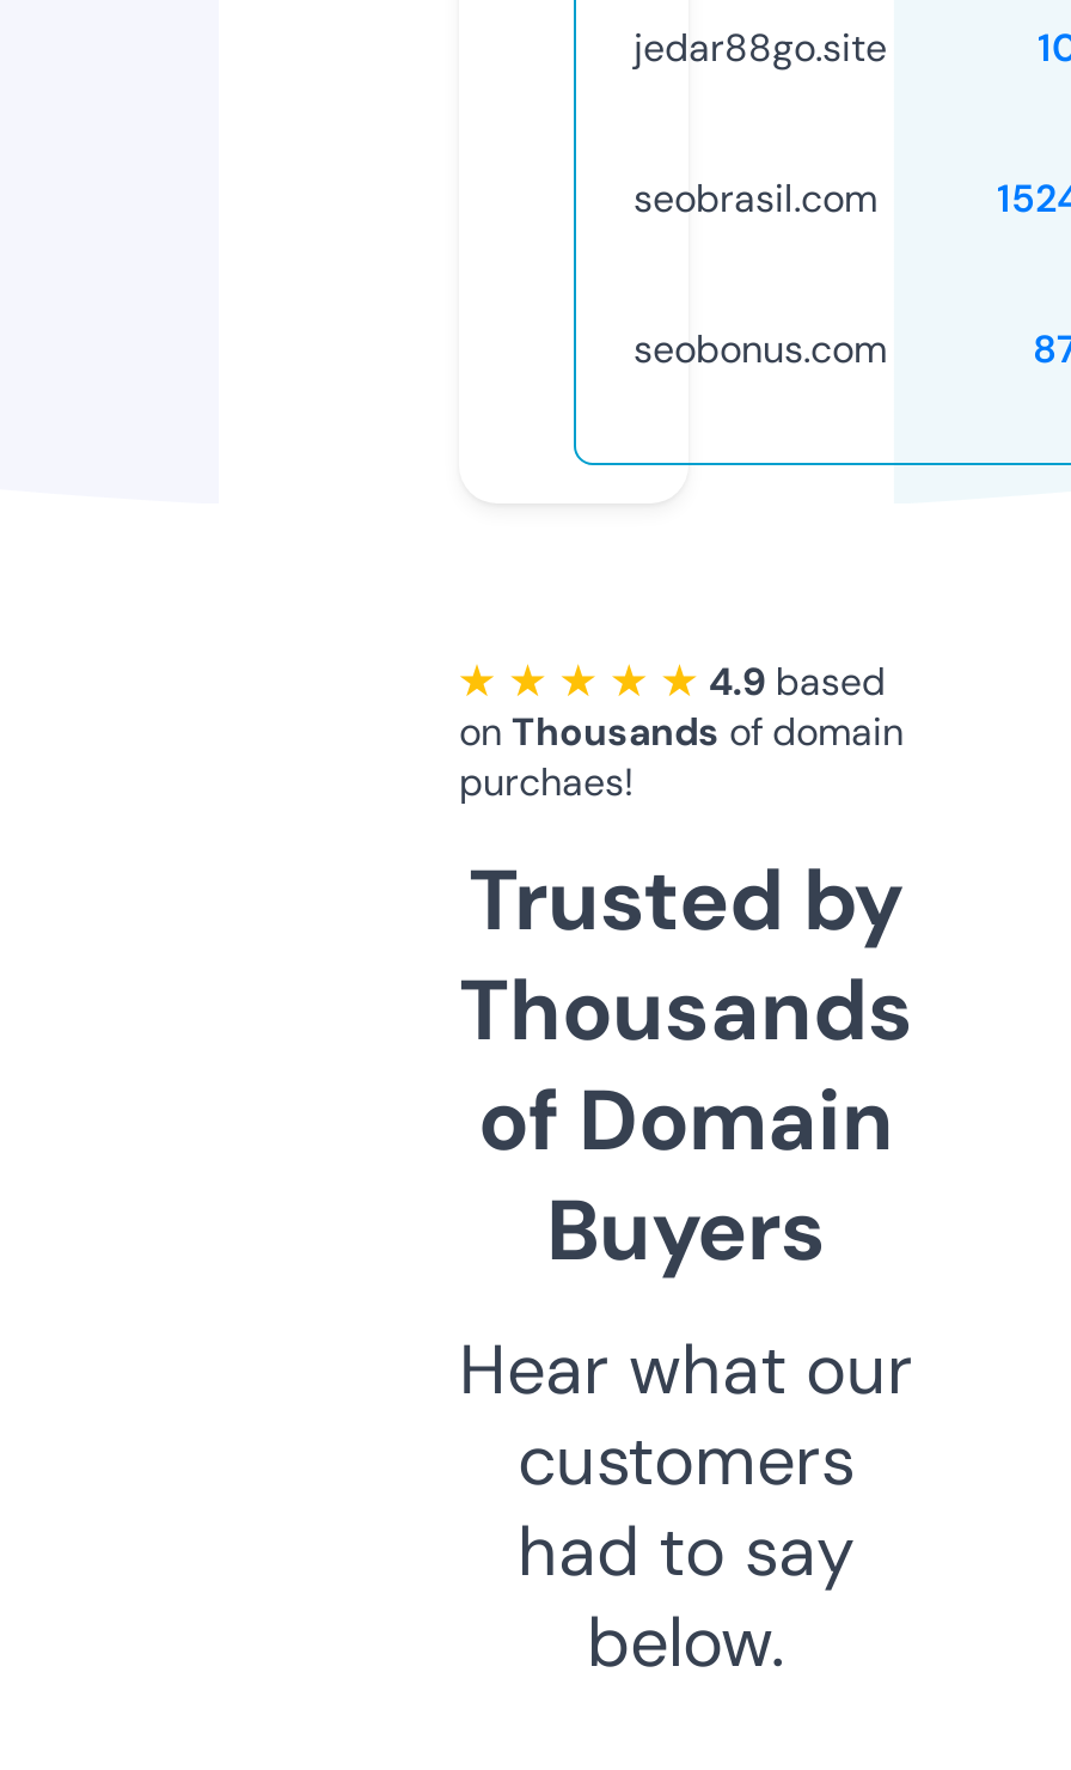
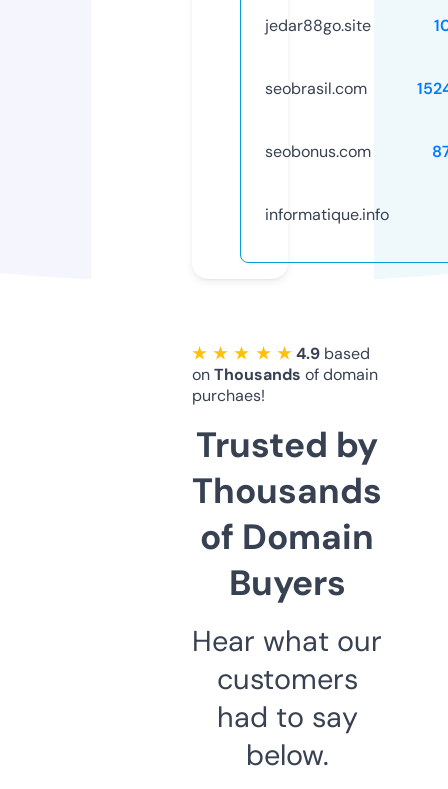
none -> [265,204,389,225] informatique.info

